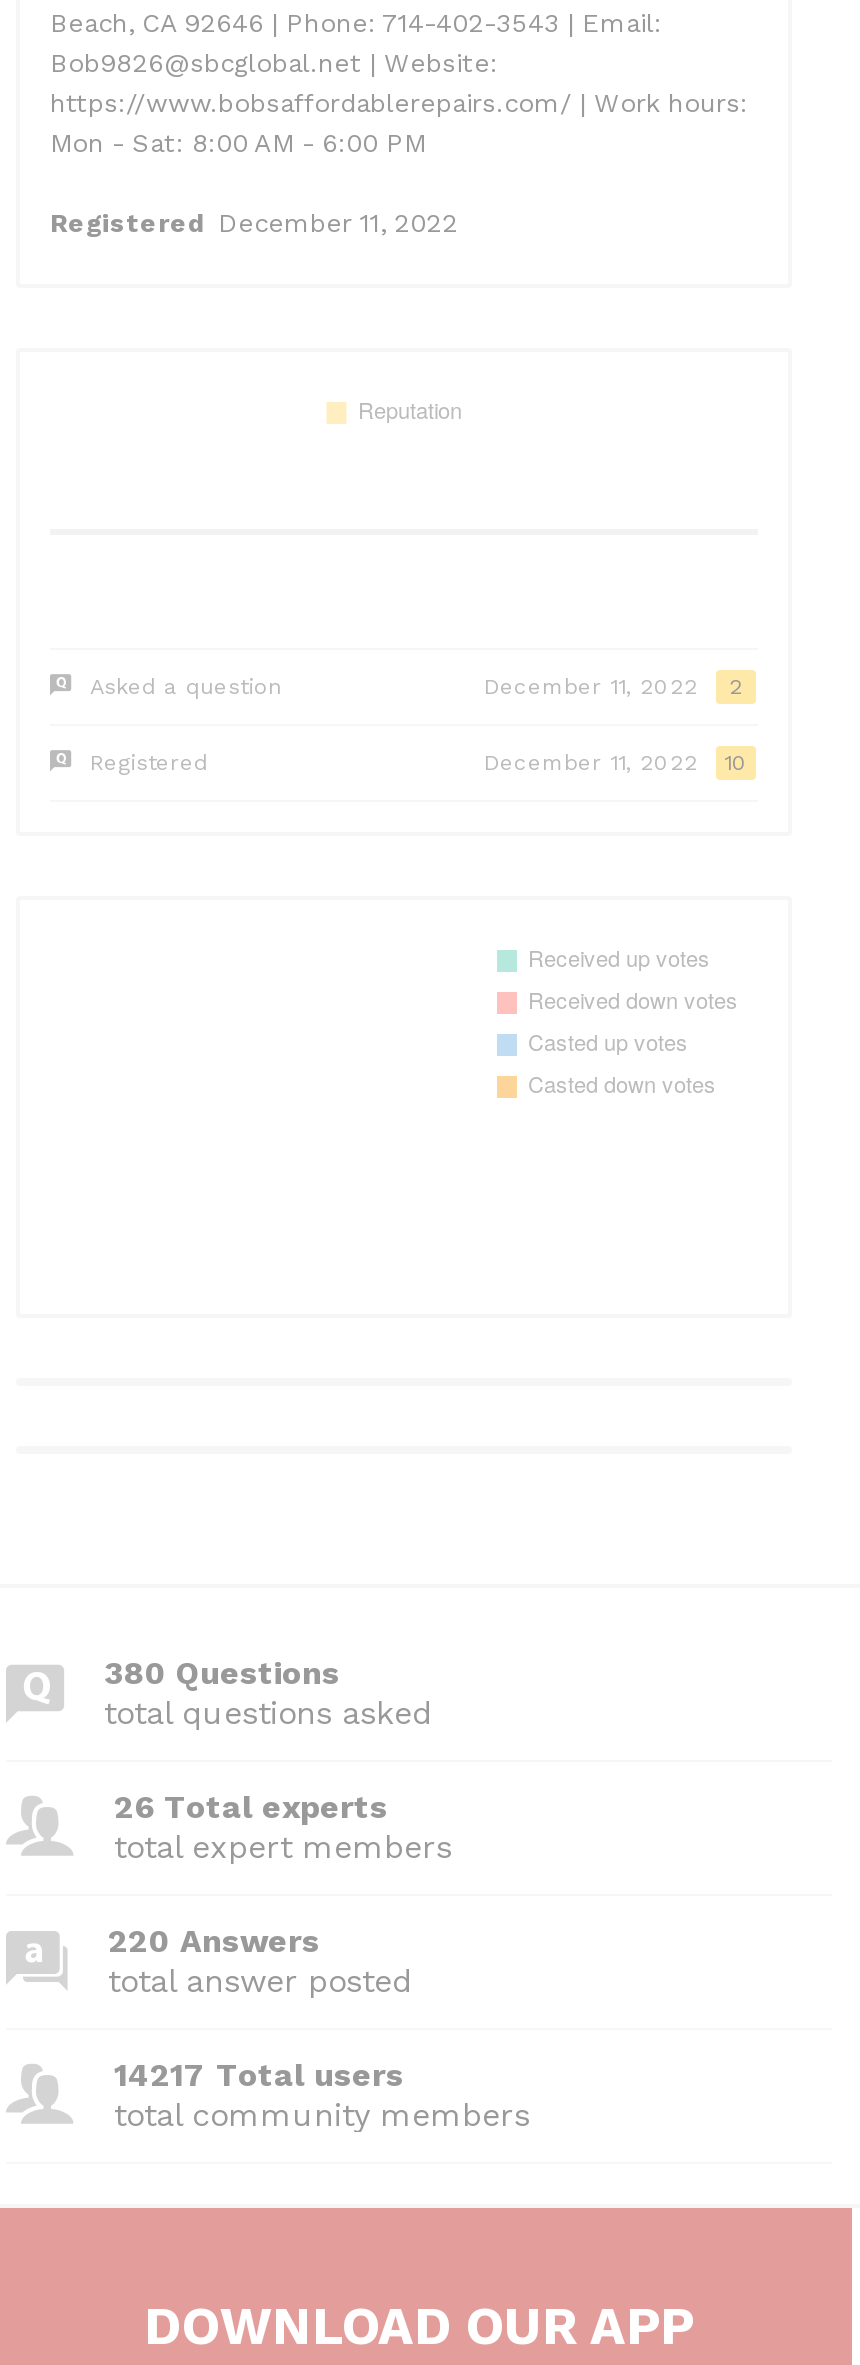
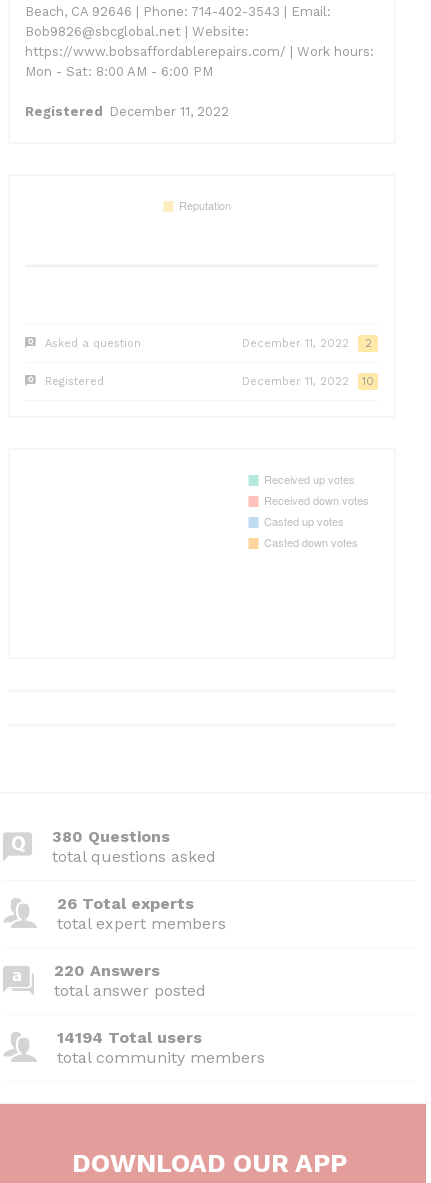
[114,2056,404,2094] 14217 Total users -> [57,1028,202,1047] 14194 Total users

